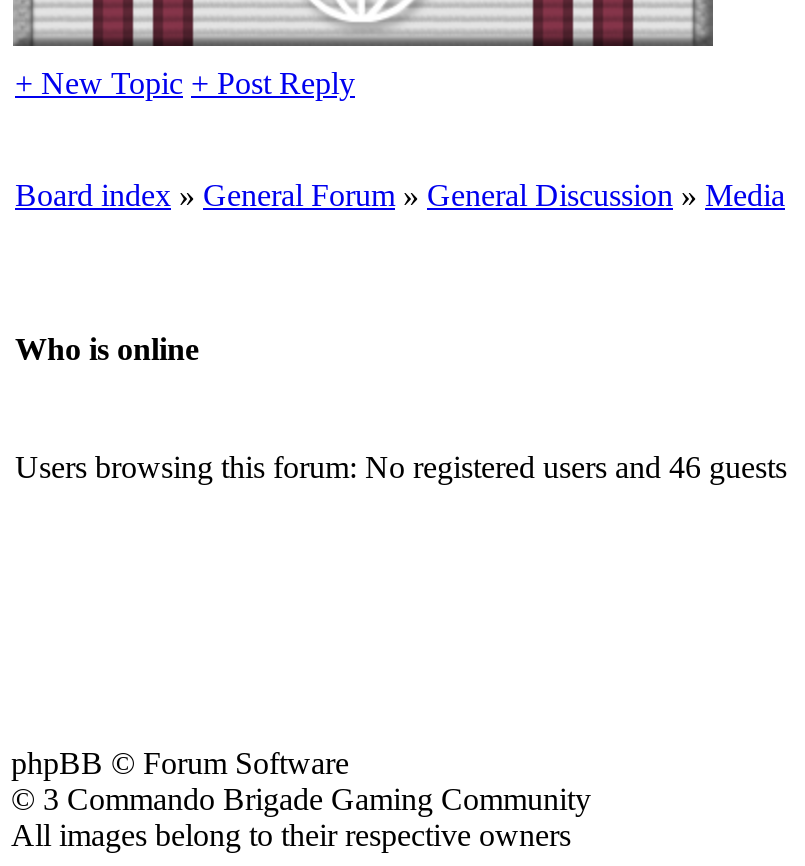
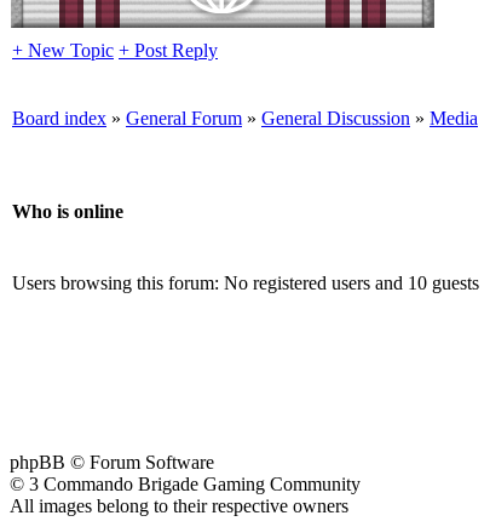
[15,450,787,484] Users browsing this forum: No registered users and 46 guests -> [12,272,479,293] Users browsing this forum: No registered users and 10 guests

